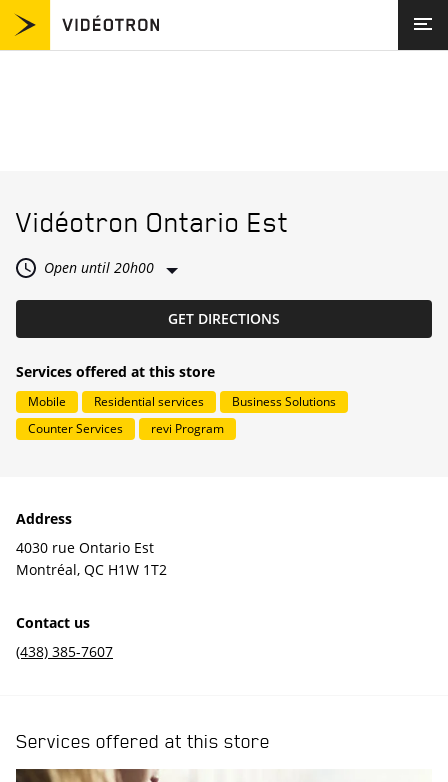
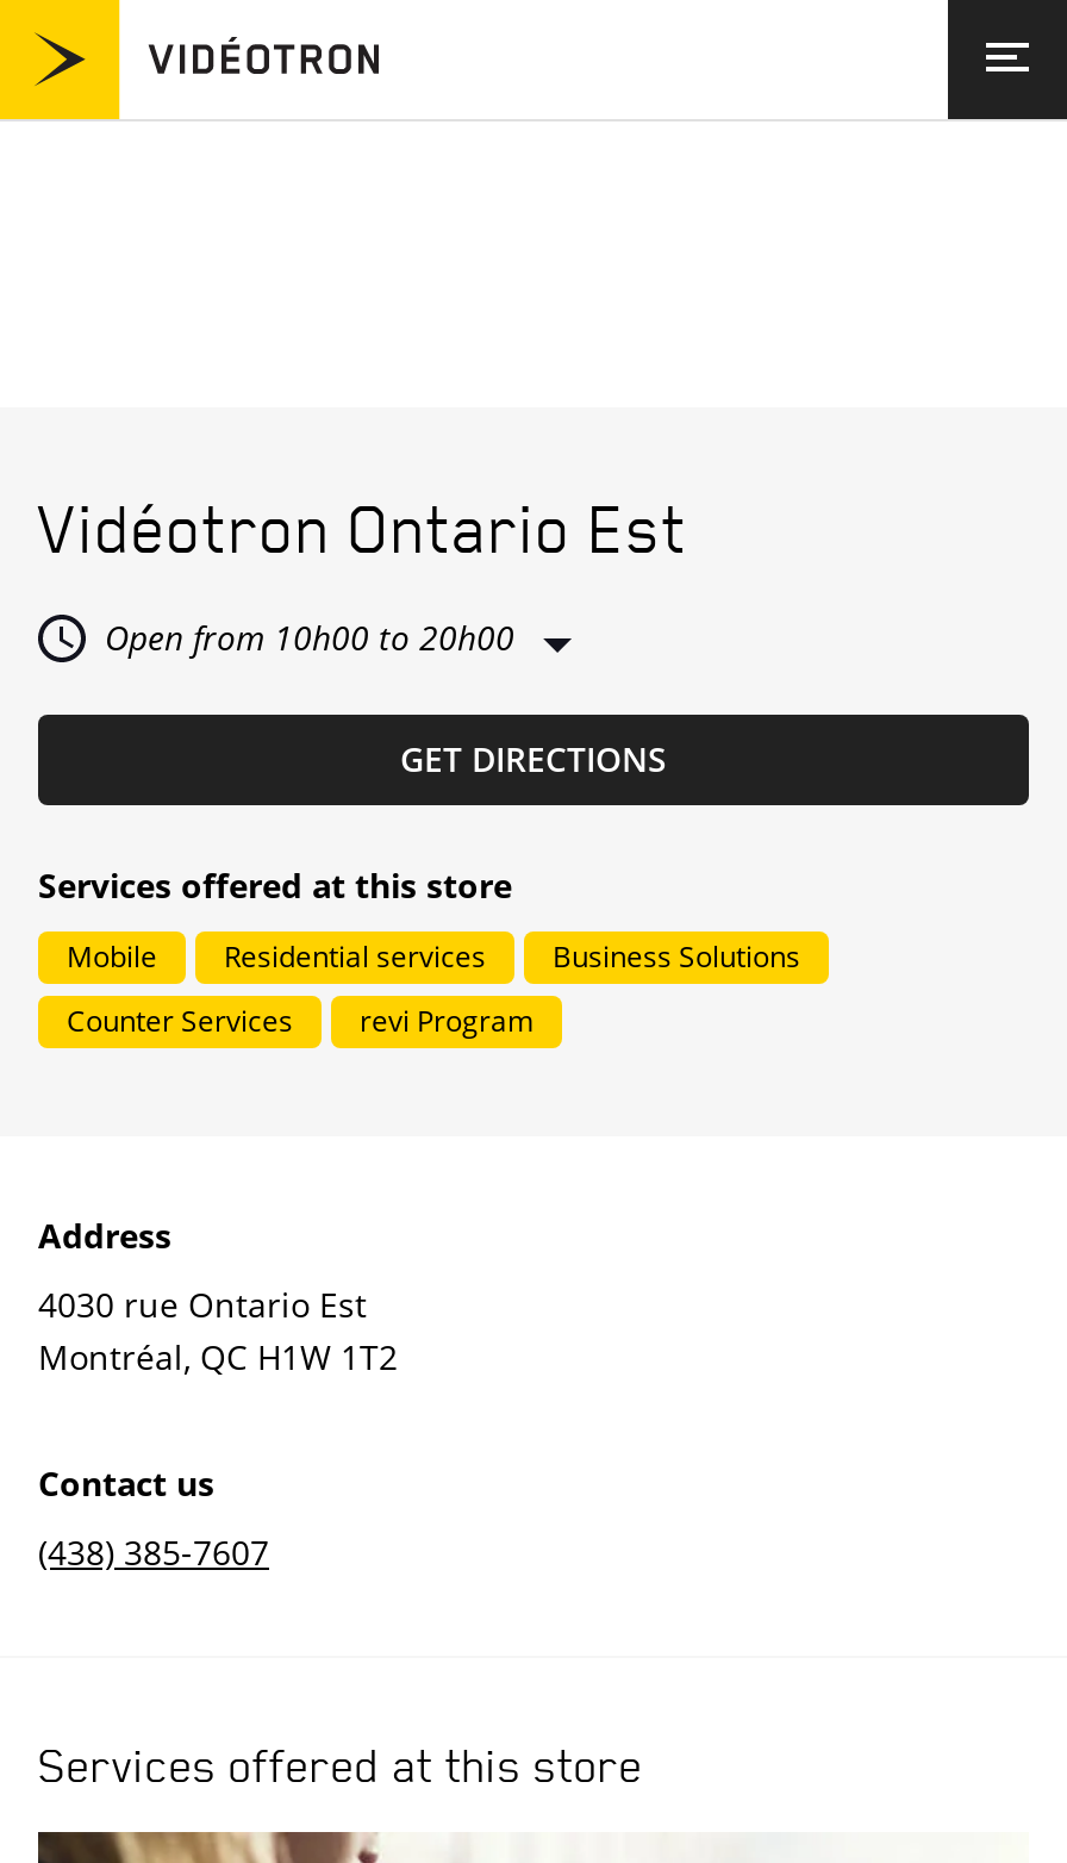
[44,258,154,277] Open until 20h00 -> [105,615,514,660] Open from 10h00 to 20h00

